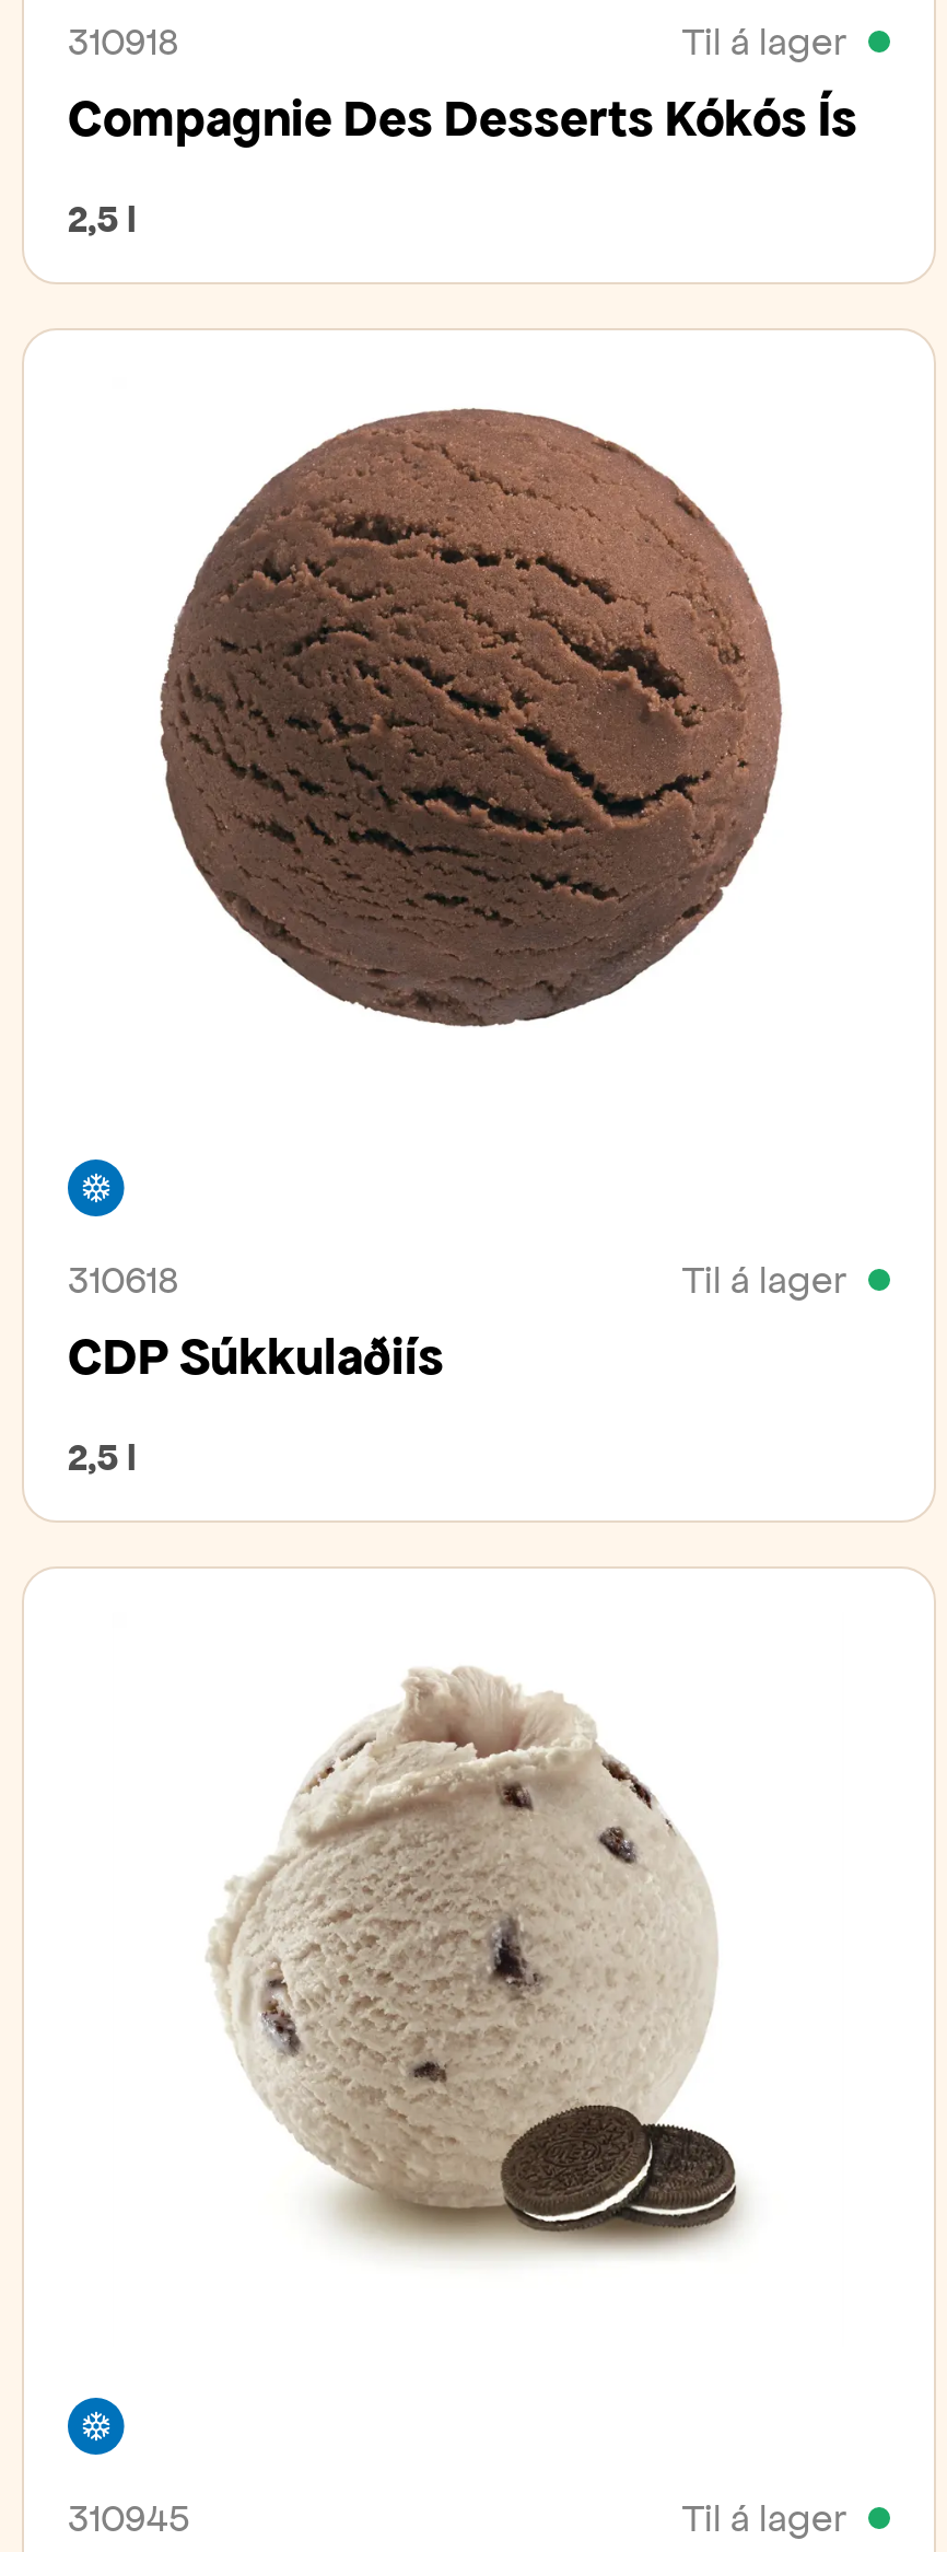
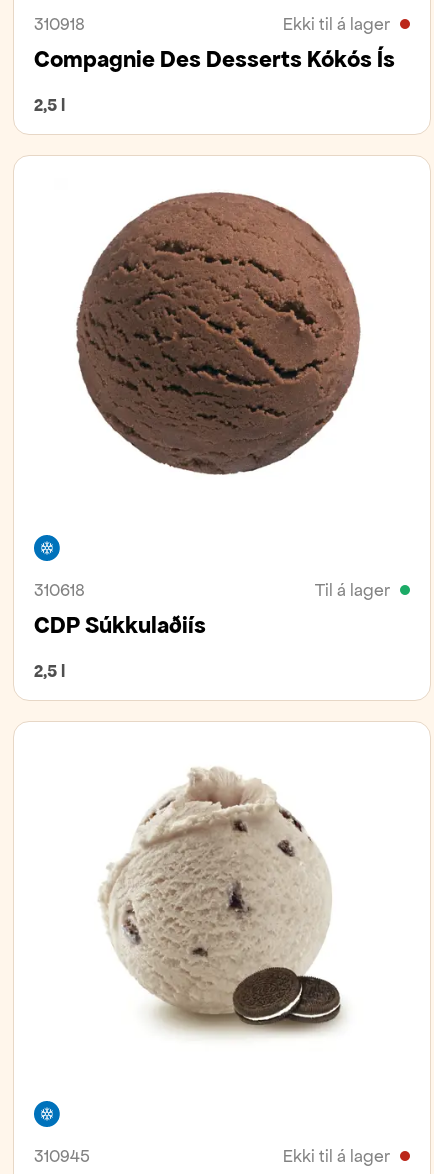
[682,18,846,66] Til á lager -> [283,13,390,35] Ekki til á lager
[682,2494,846,2542] Til á lager -> [283,1145,390,1167] Ekki til á lager

